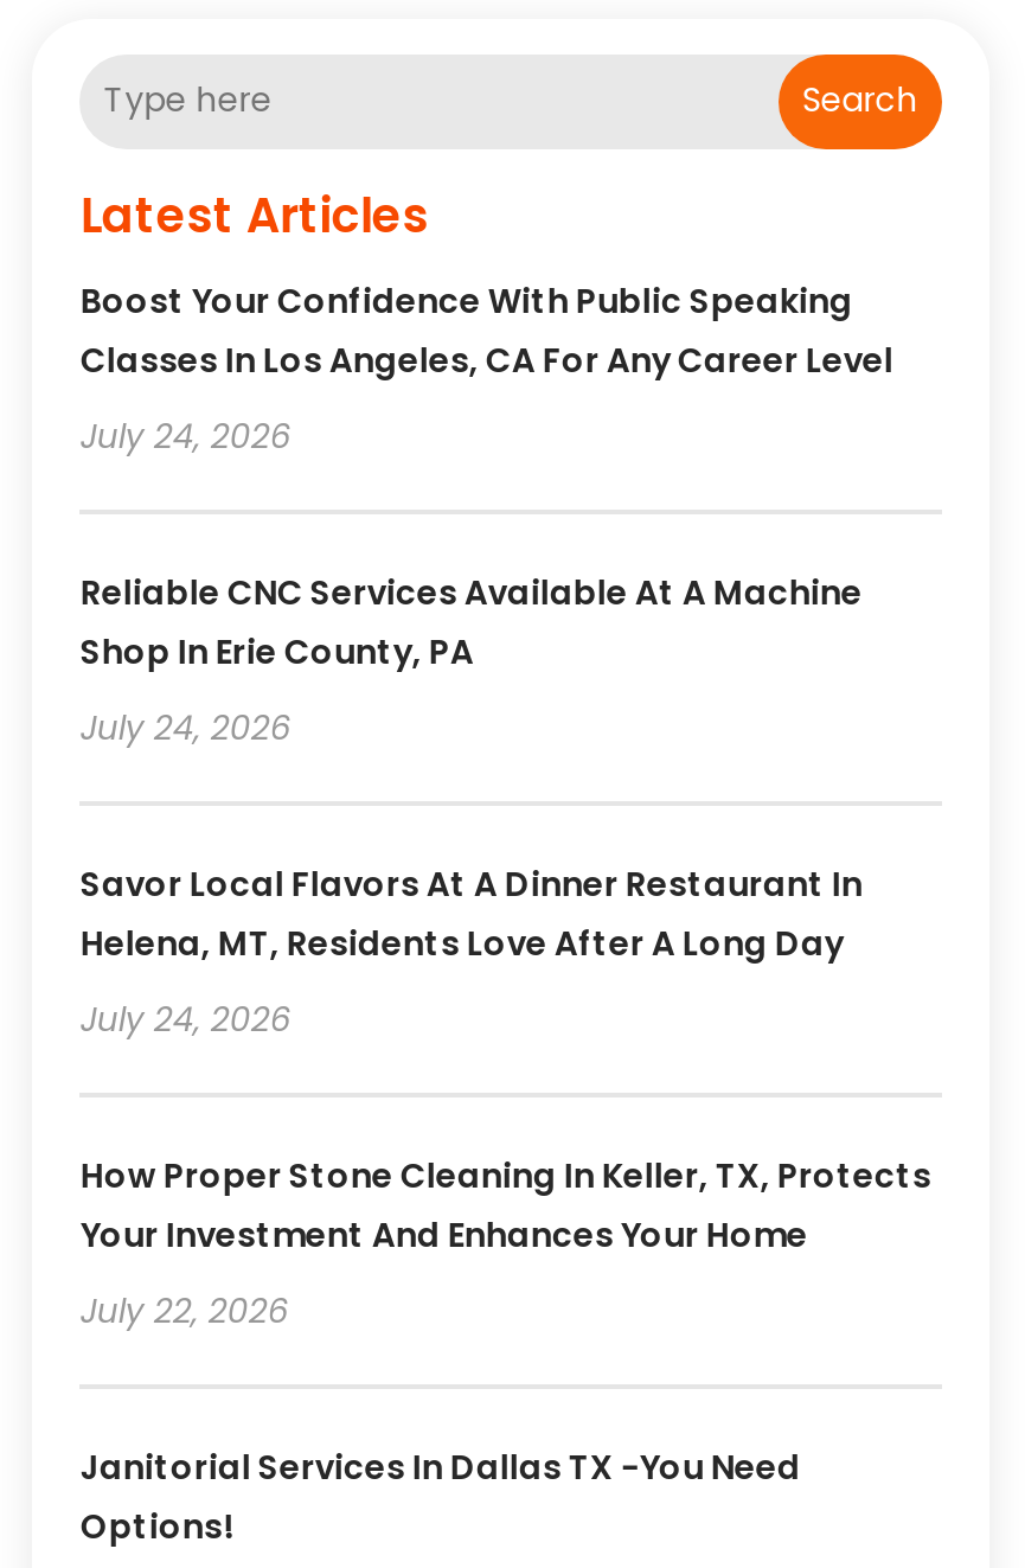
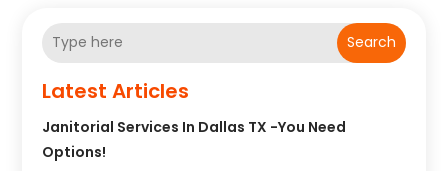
[80,276,931,1334] Boost Your Confidence With Public Speaking | Classes In Los Angeles, CA For Any Career Level | July 24, 2026 | Reliable CNC Services Available At A Machine | Shop In Erie County, PA | July 24, 2026 | Savor Local Flavors At A Dinner Restaurant In | Helena, MT, Residents Love After A Long Day | July 24, 2026 | How Proper Stone Cleaning In Keller, TX, Protects | Your Investment And Enhances Your Home | July 22, 2026 -> none

